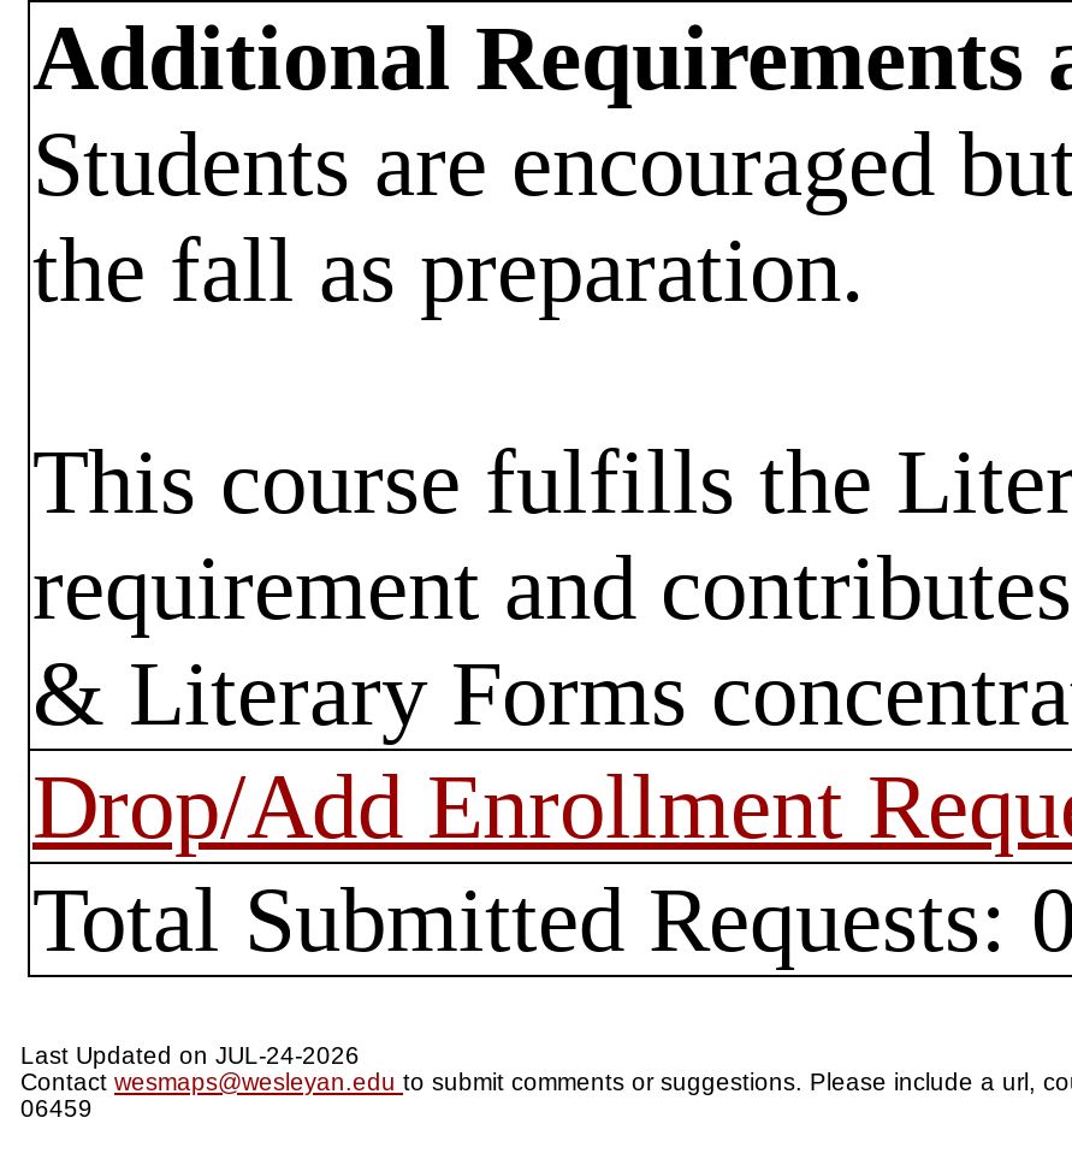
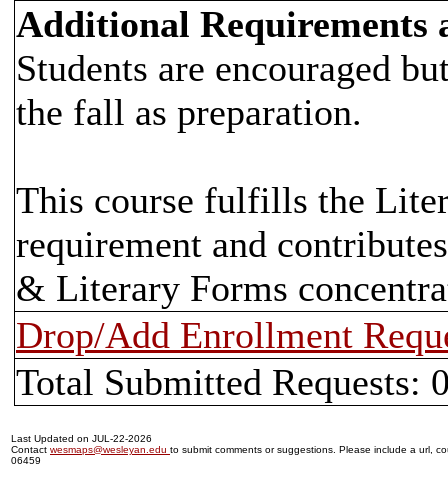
[20,1042,360,1069] Last Updated on JUL-24-2026 -> [11,433,152,444] Last Updated on JUL-22-2026

